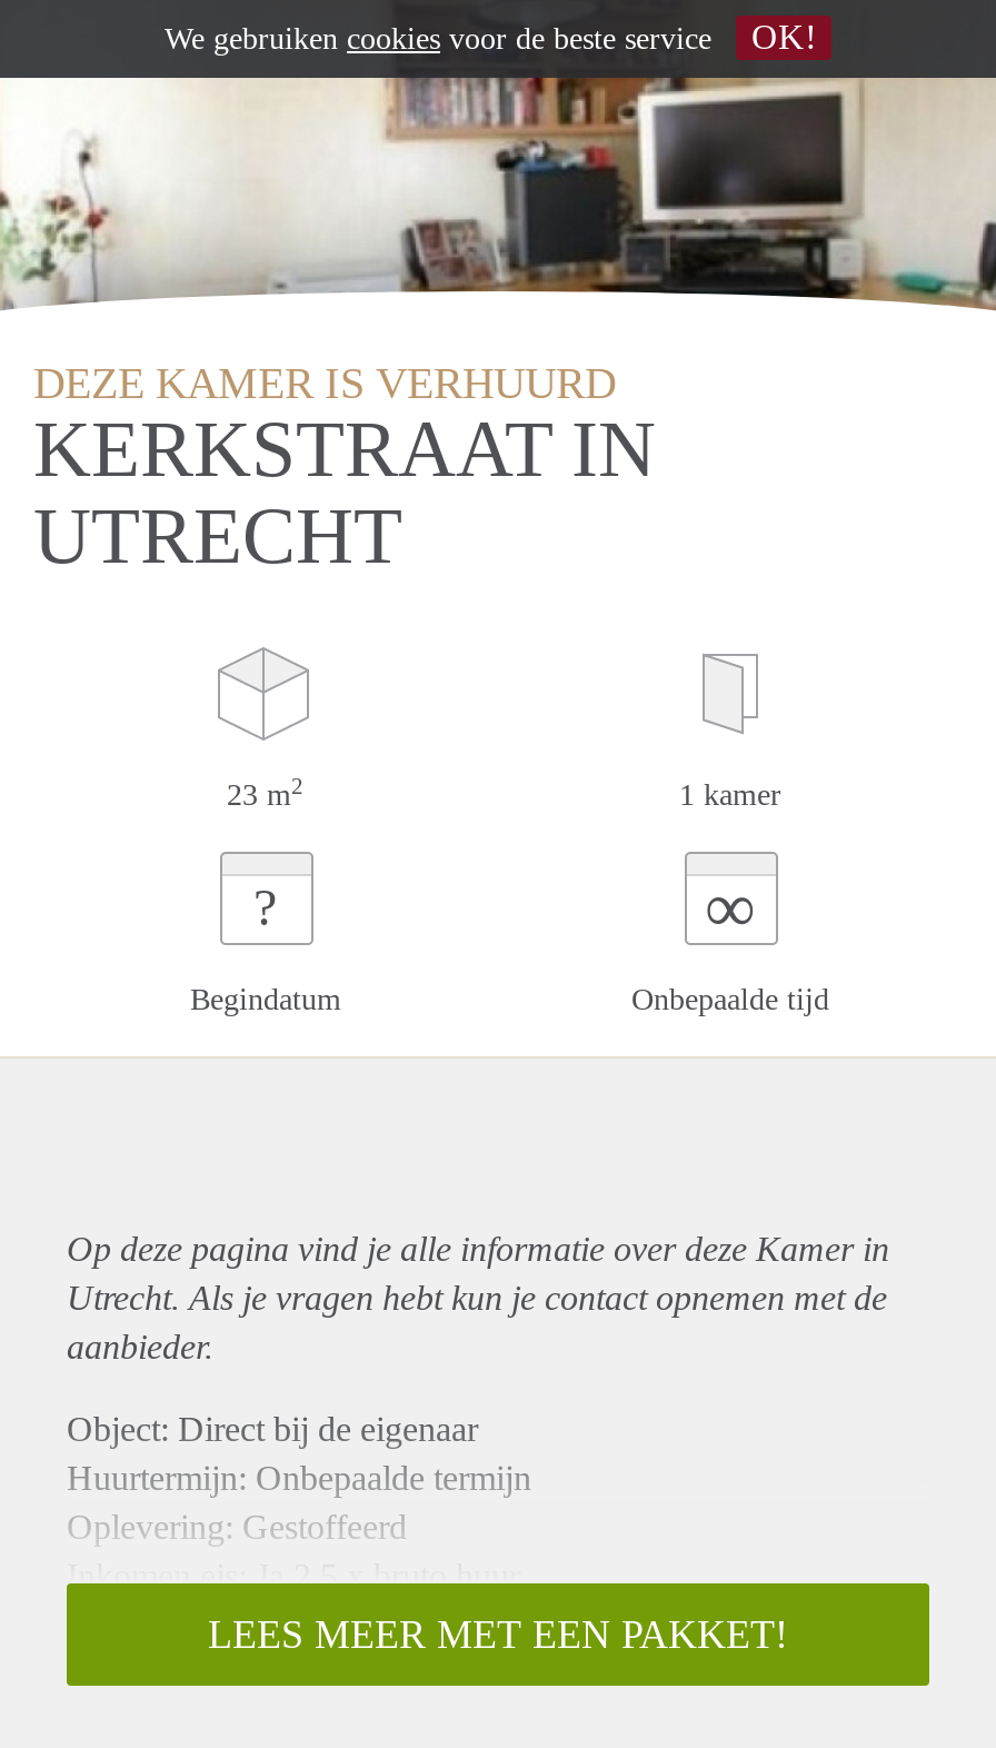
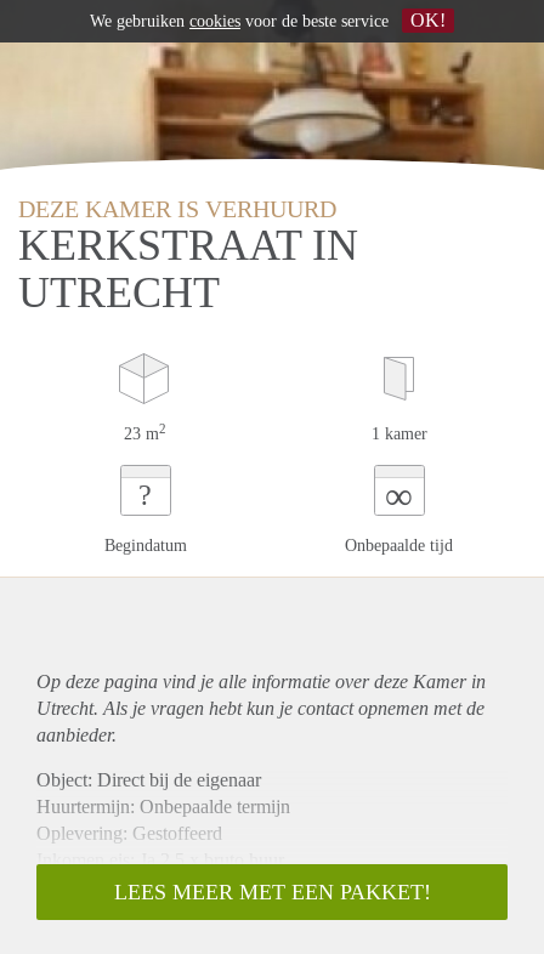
[7,76,989,307] [image] -> [4,41,540,167] [image]

